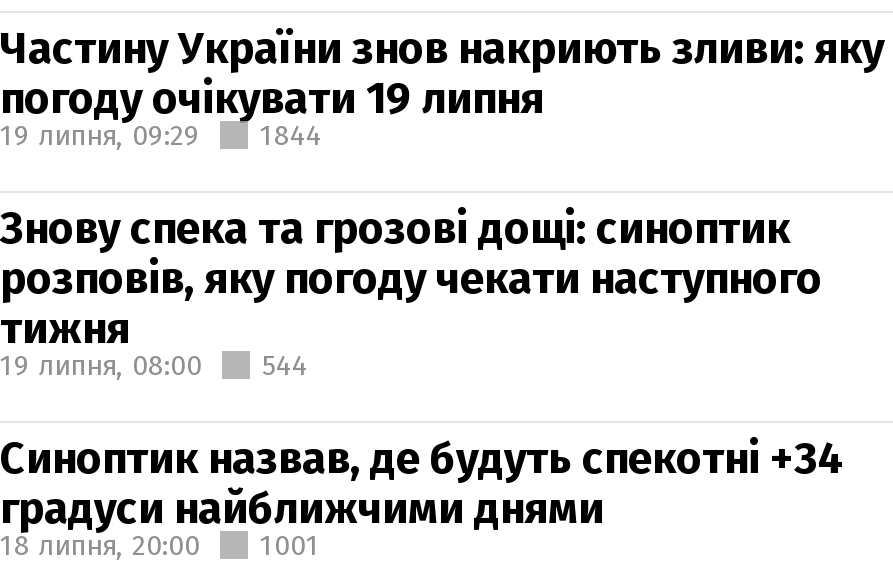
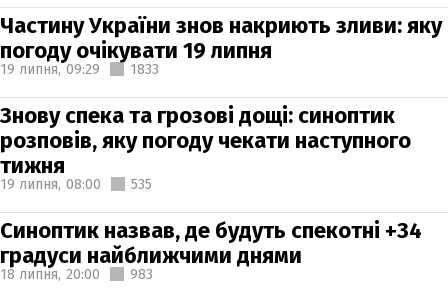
[0,118,322,152] 19 липня, 09:29 1844 -> [0,60,159,77] 19 липня, 09:29 1833
[0,348,308,382] 19 липня, 08:00 544 -> [0,175,152,192] 19 липня, 08:00 535
[0,528,320,562] 18 липня, 20:00 1001 -> [0,265,153,282] 18 липня, 20:00 983

